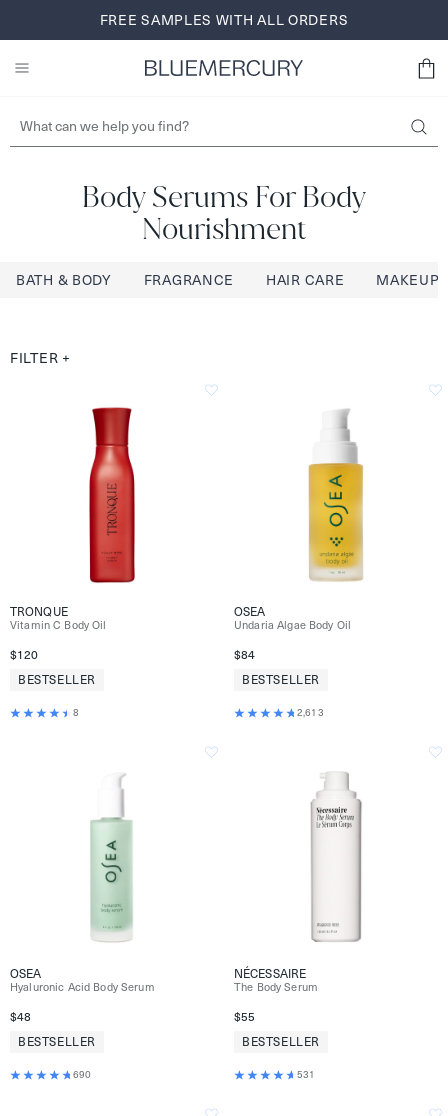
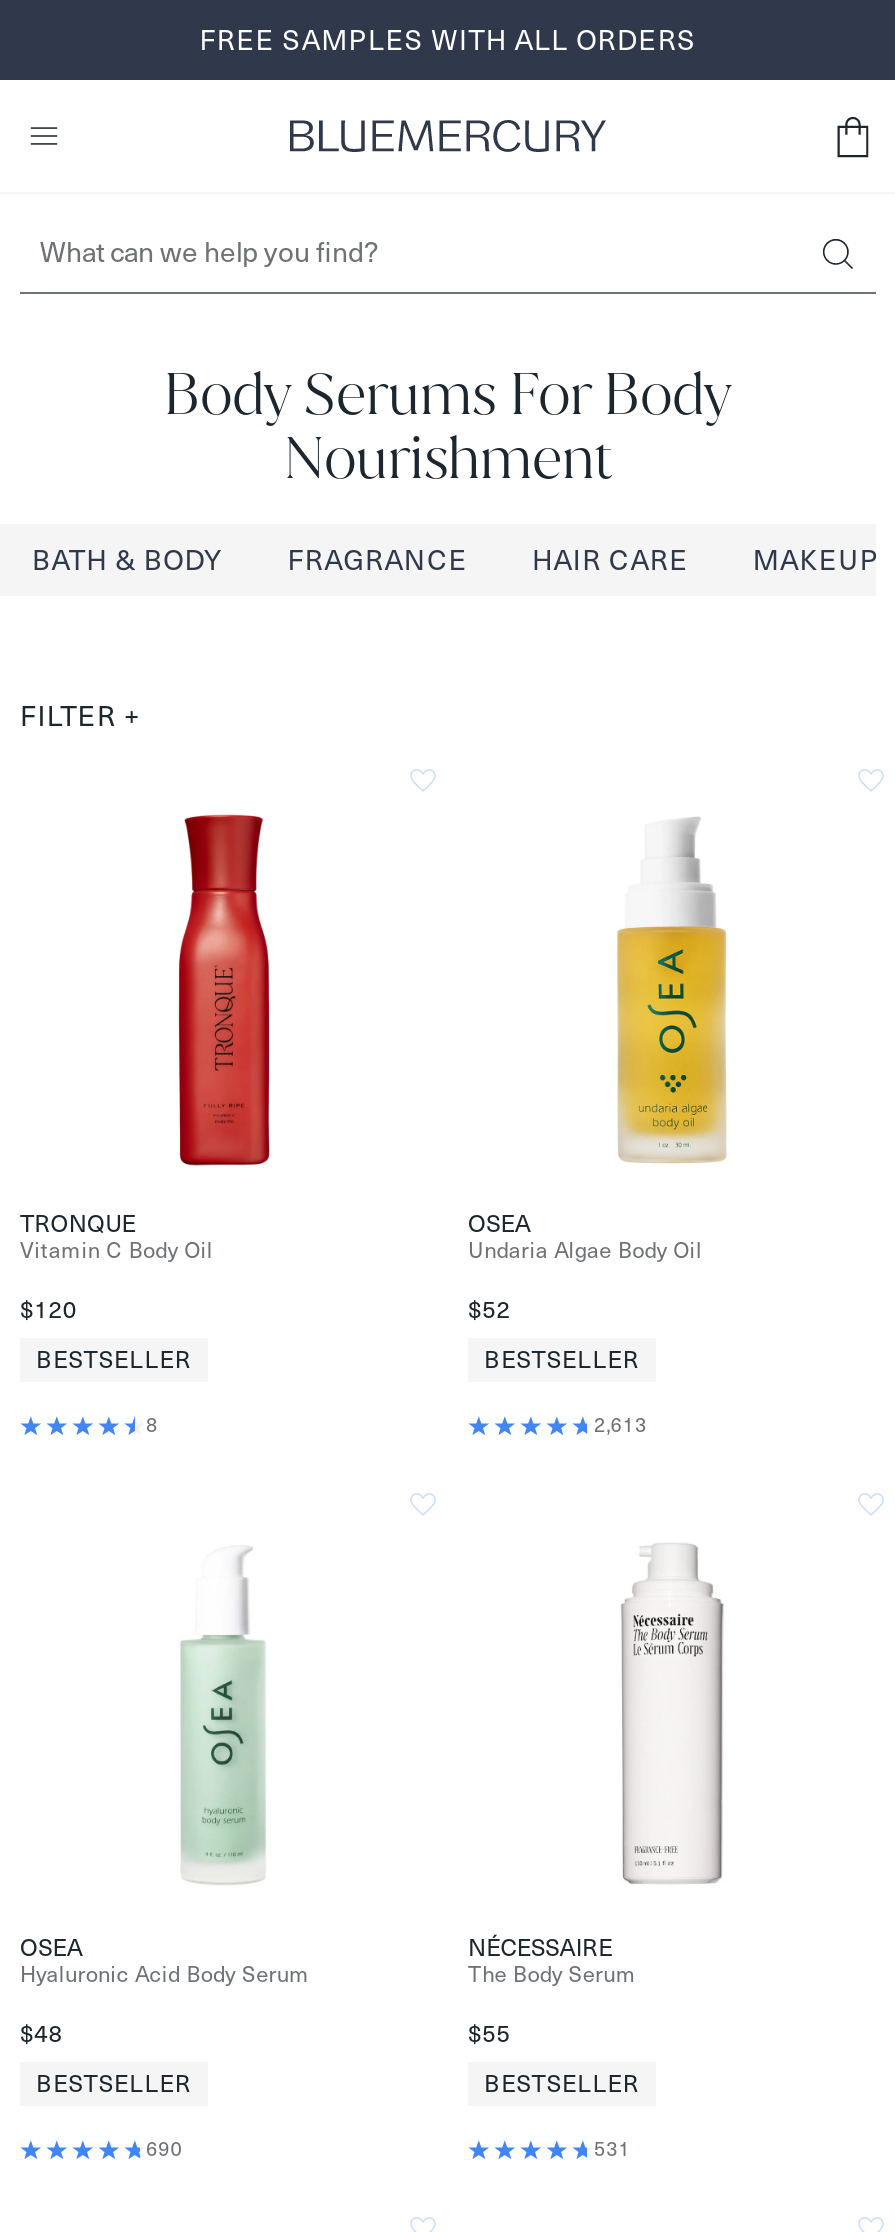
[234,647,255,662] $84 -> [468,1294,511,1324] $52

